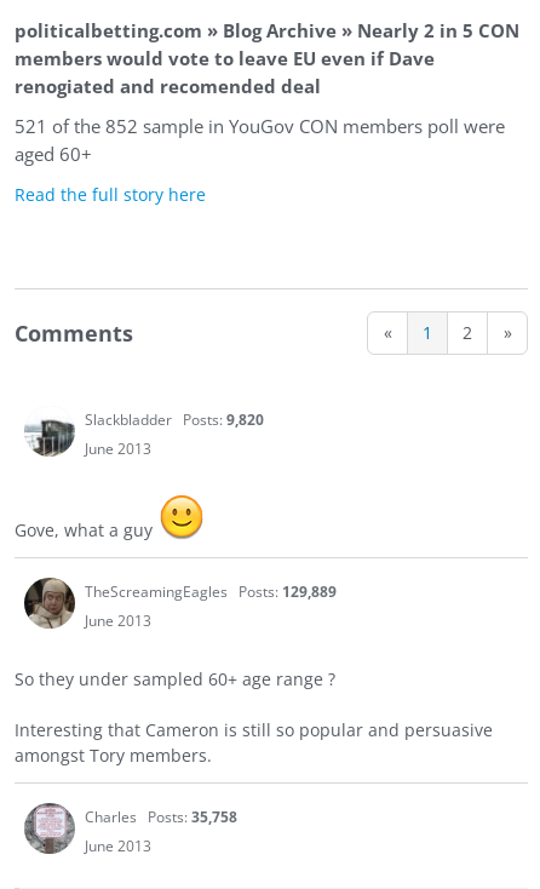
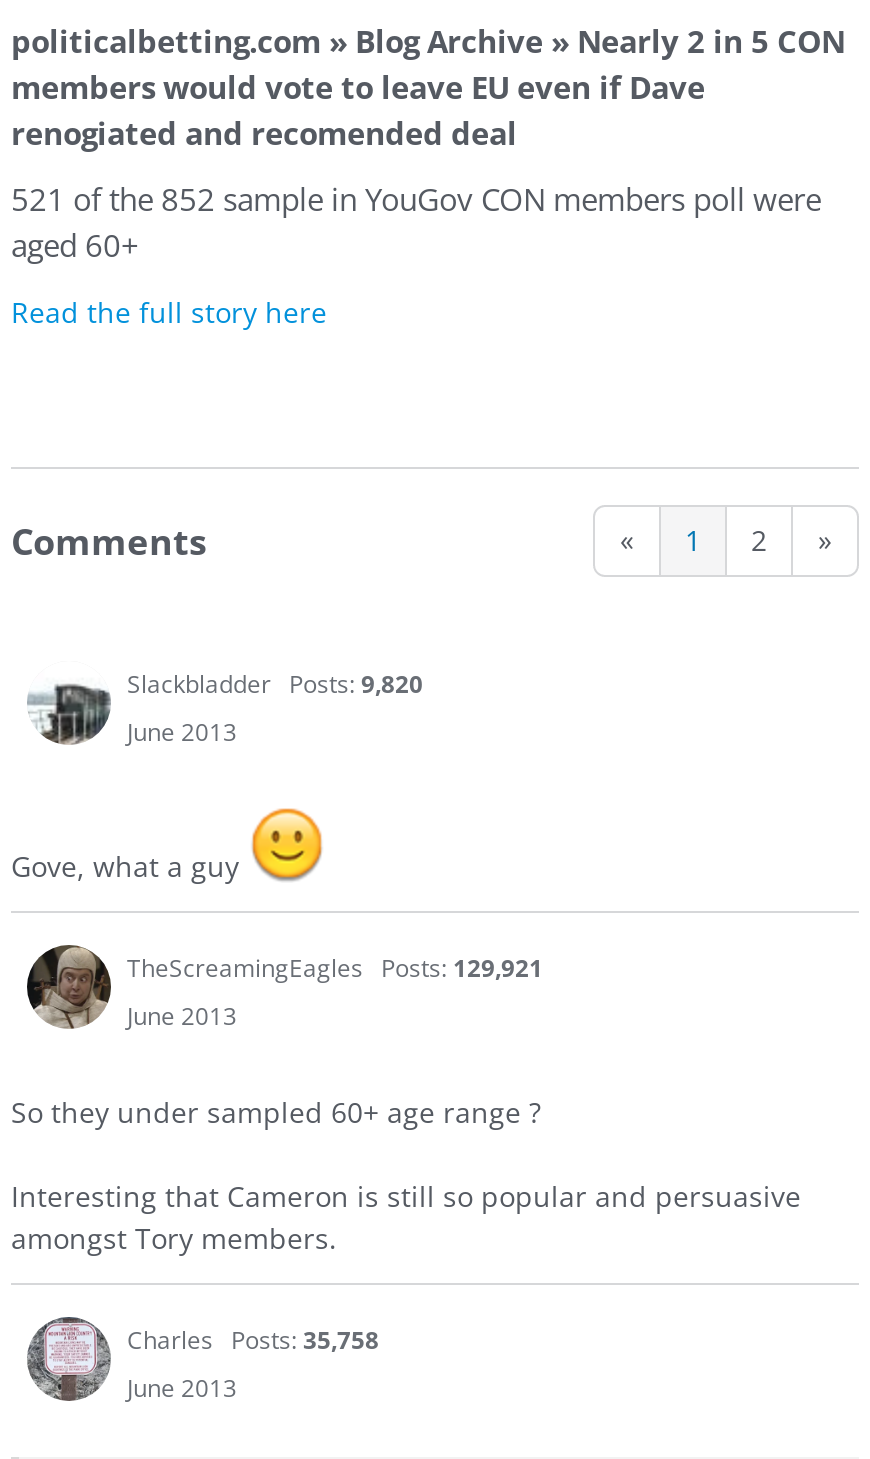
[85,581,337,602] TheScreamingEagles Posts: 129,889 -> [127,951,543,985] TheScreamingEagles Posts: 129,921

